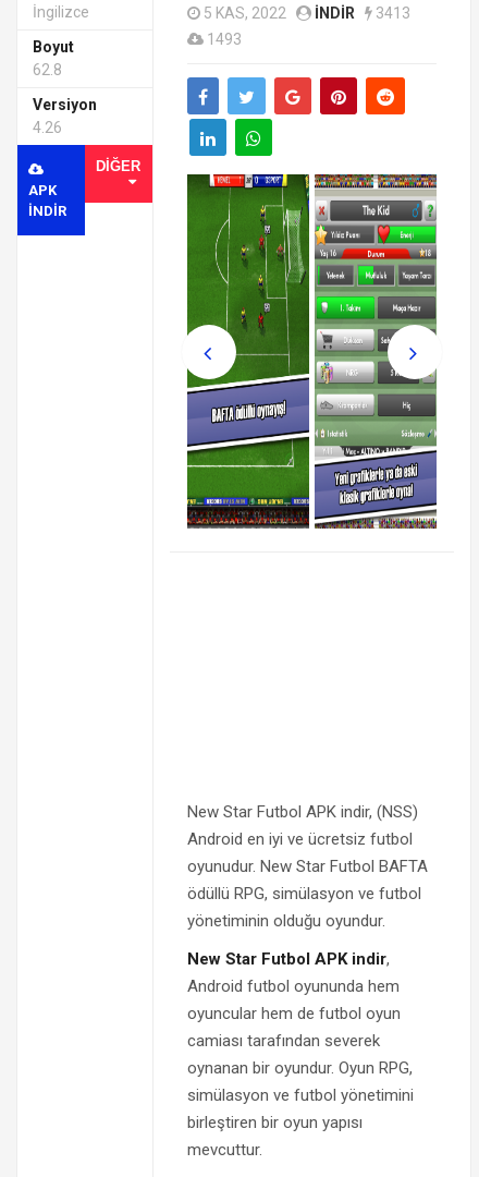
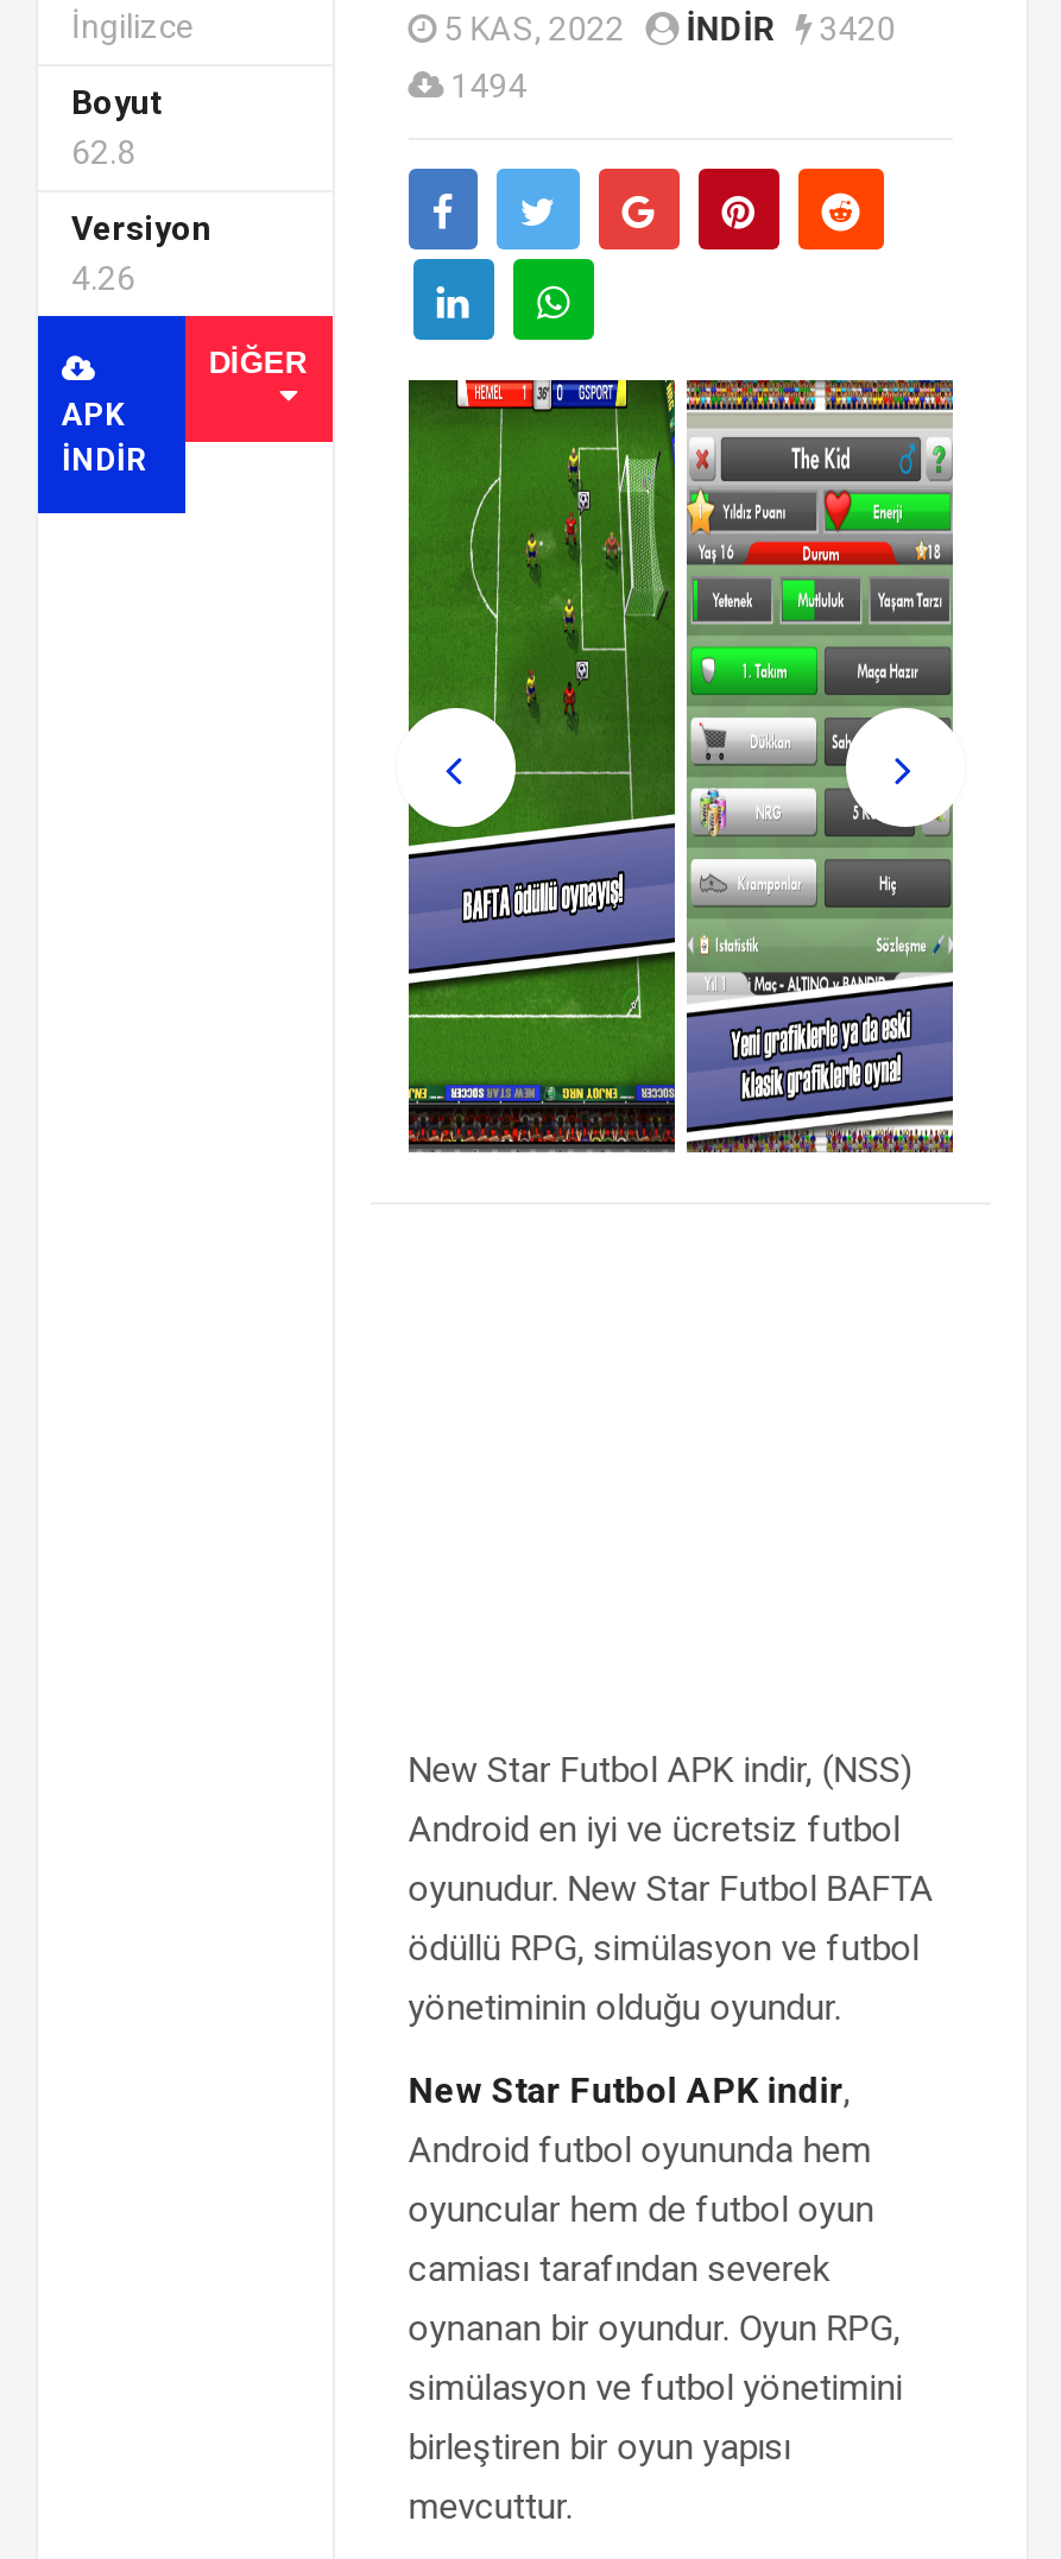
[200,4,410,22] 5 KAS, 2022 INDIR 3413 -> [437,10,895,48] 5 KAS, 2022 INDIR 3420
[203,31,241,48] 1493 -> [444,67,527,105] 1494

